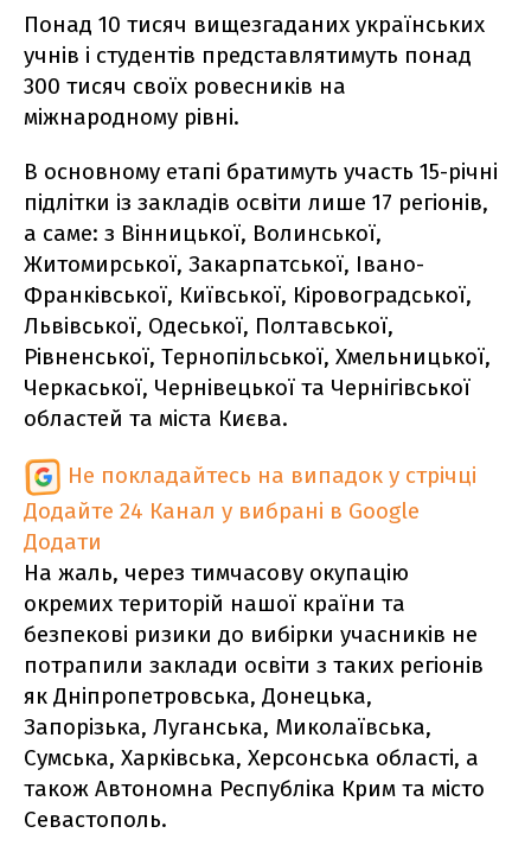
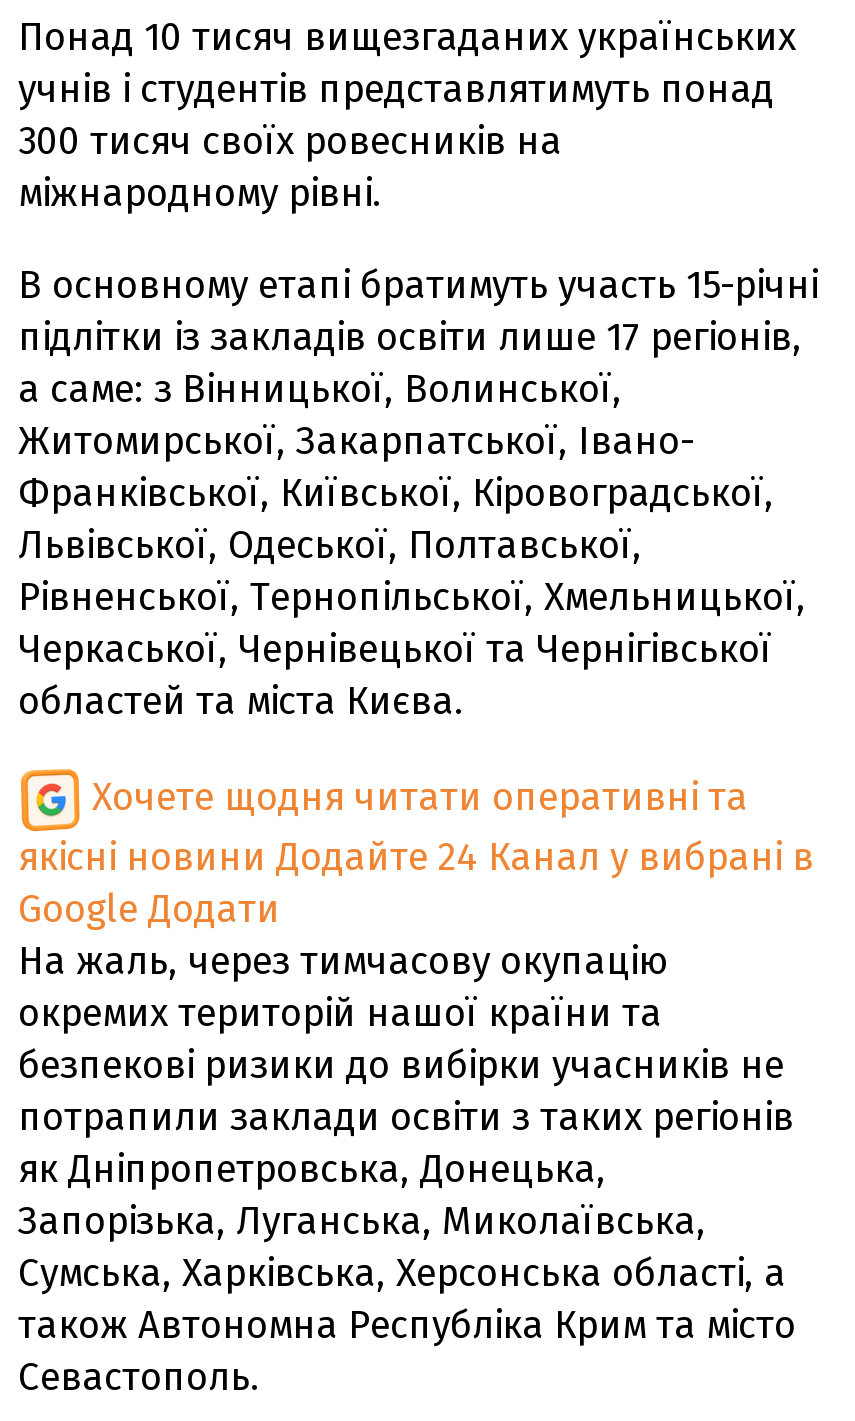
[24,461,476,555] Не покладайтесь на випадок у стрічці | Додайте 24 Канал у вибрані в Google | Додати -> [18,773,814,931] Хочете щодня читати оперативні та | якісні новини Додайте 24 Канал у вибрані в | Google Додати

